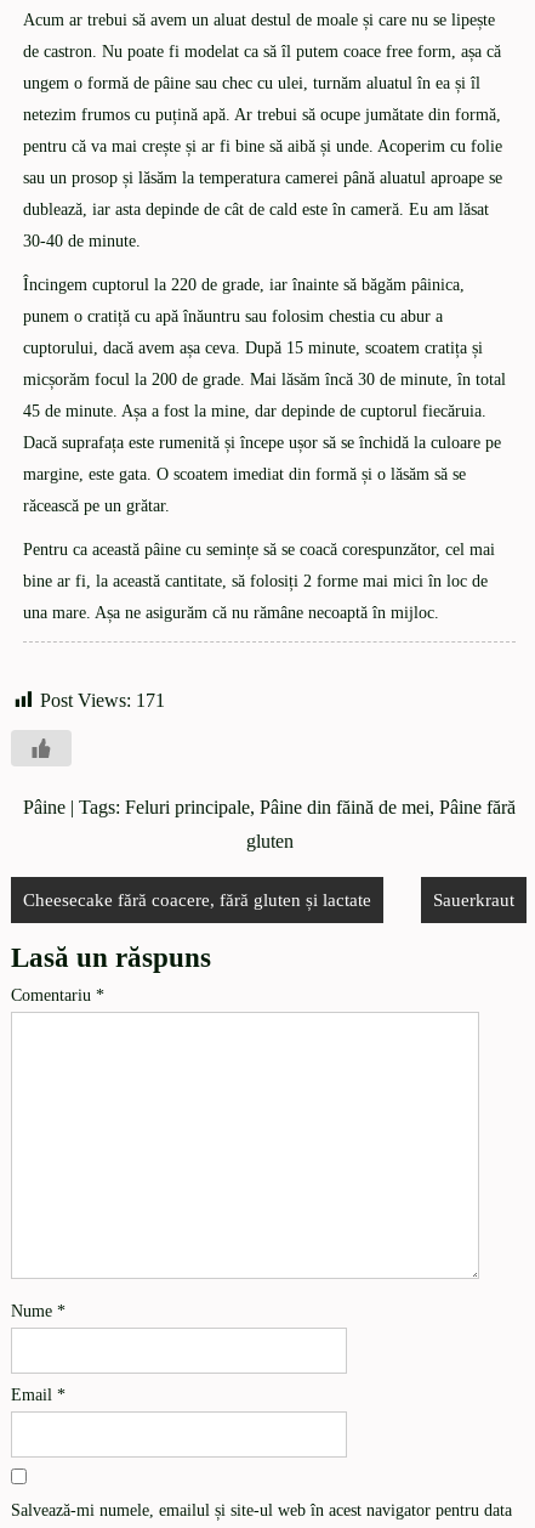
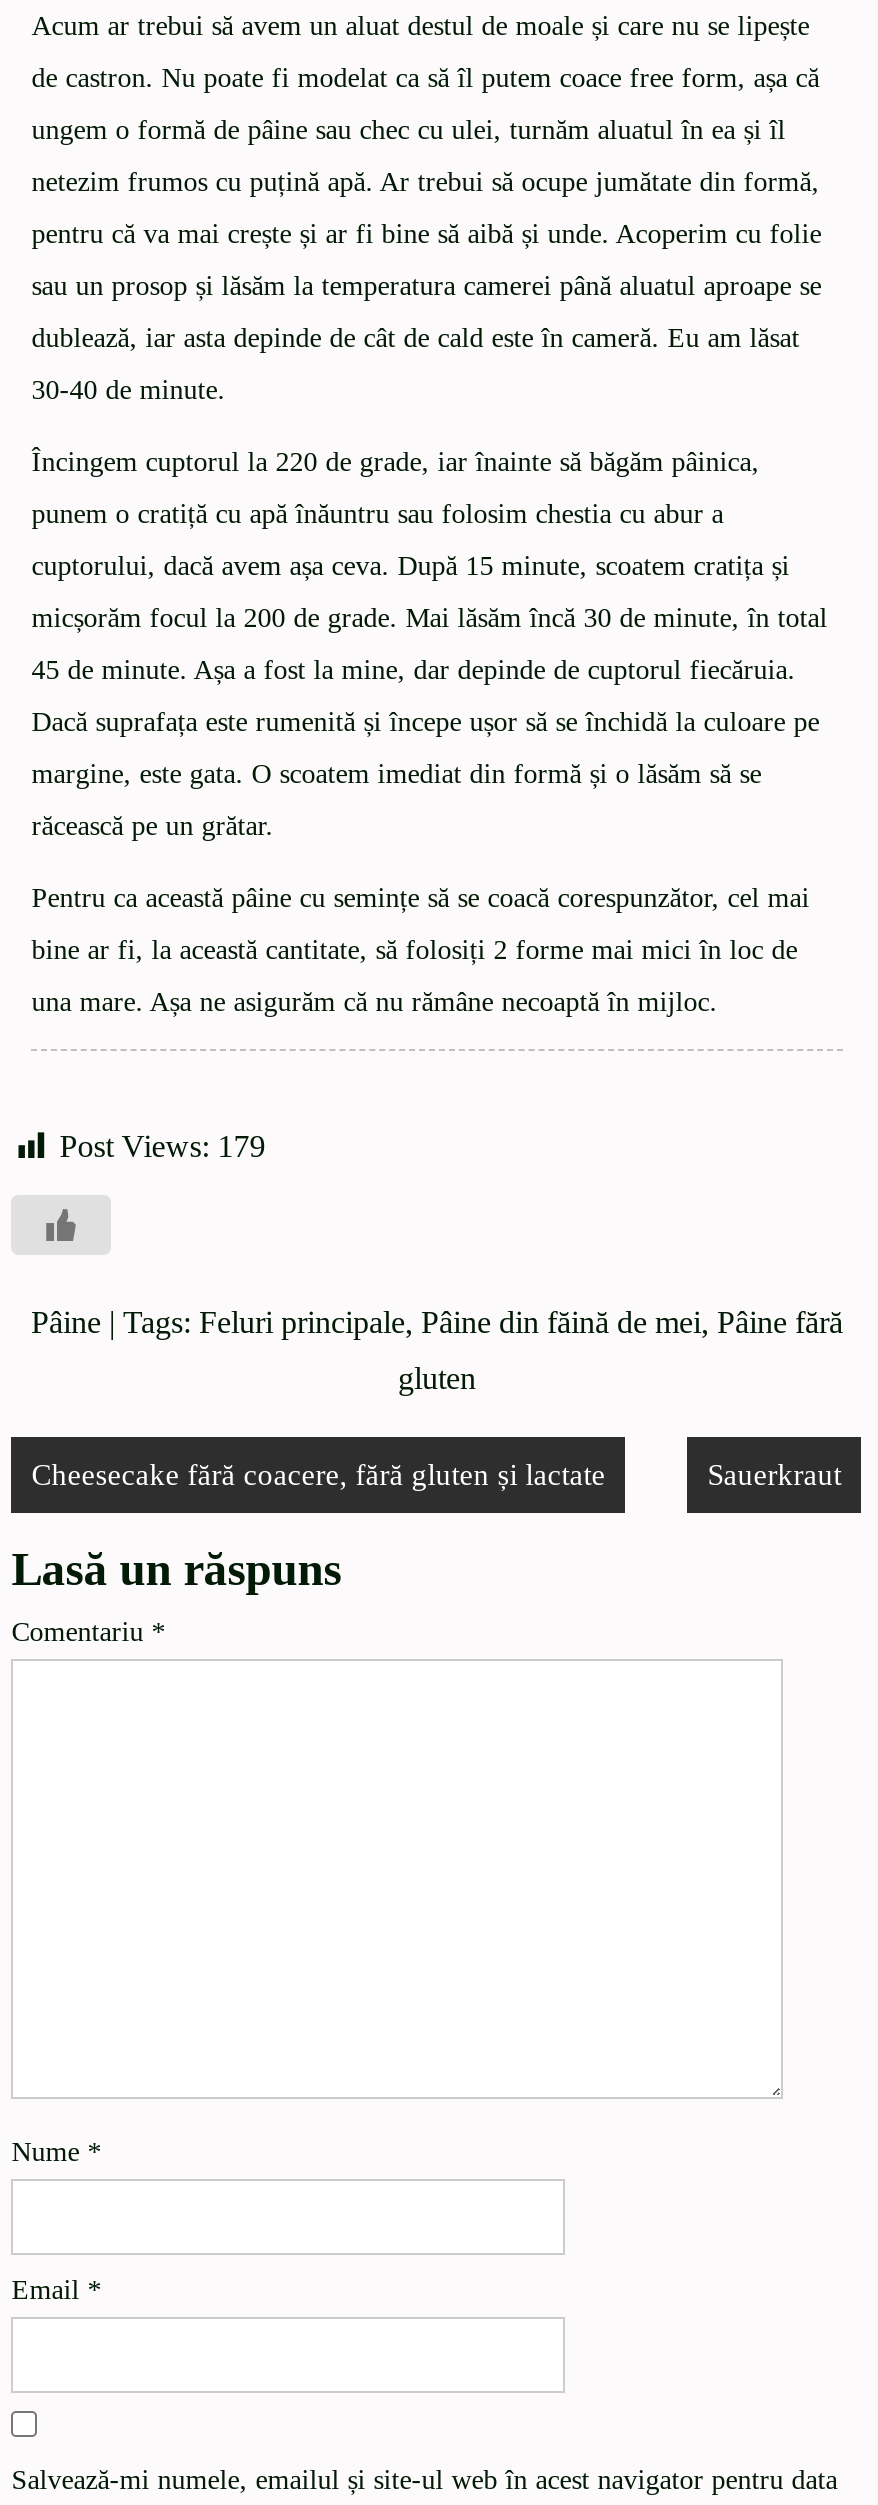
[40,689,165,710] Post Views: 171 -> [59,1128,265,1162] Post Views: 179

